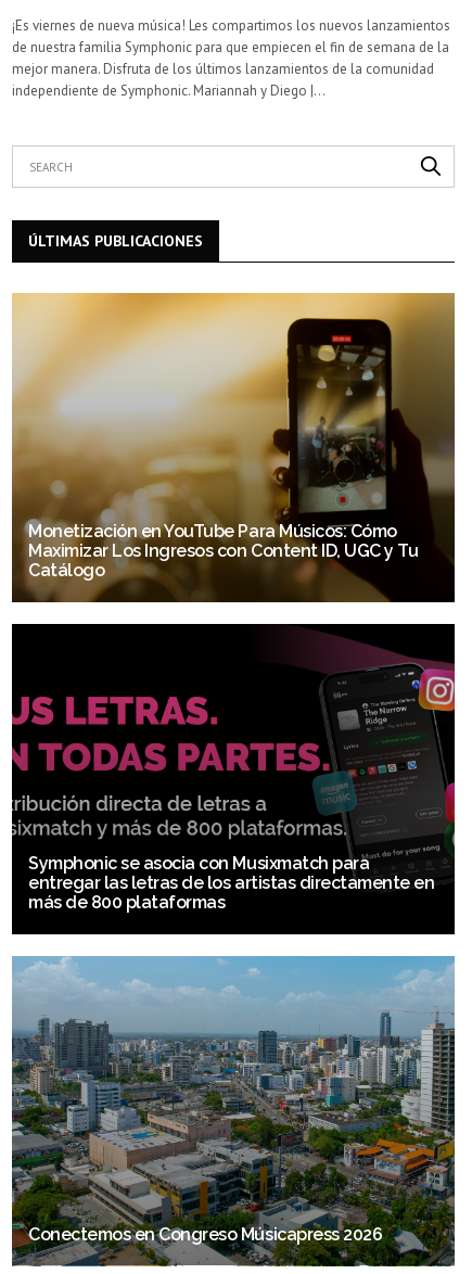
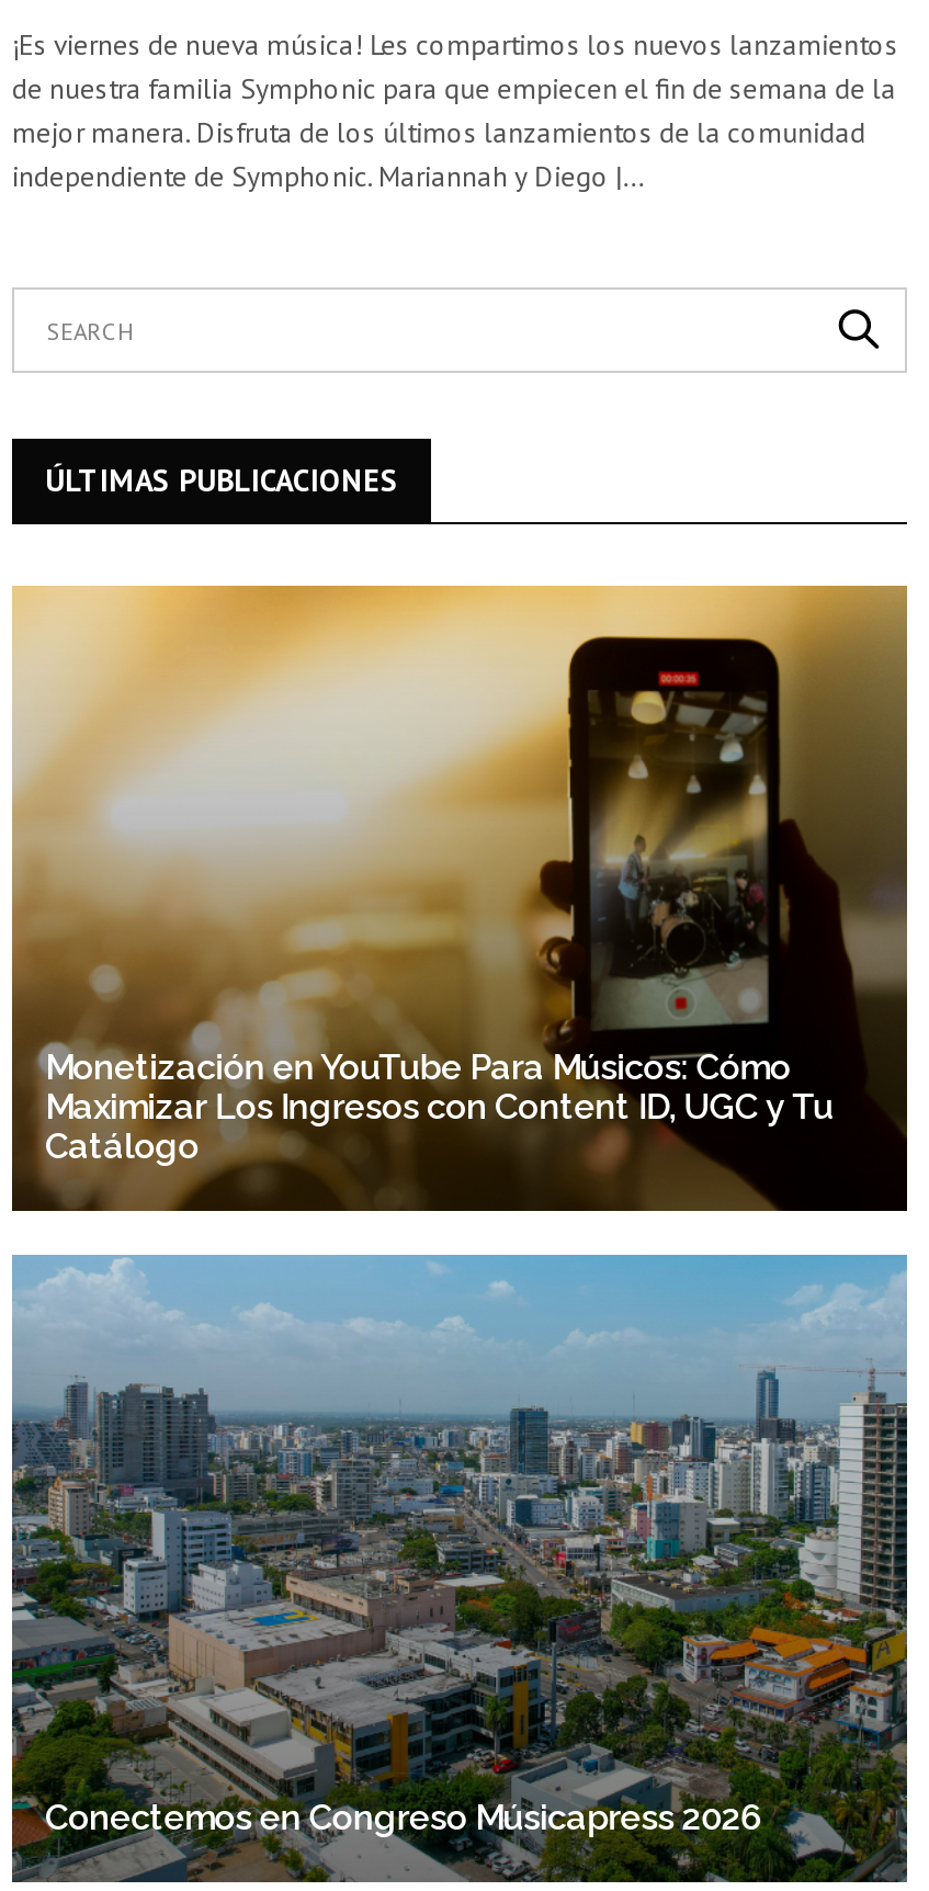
[11,623,456,913] [image] | Symphonic se asocia con Musixmatch para | entregar las letras de los artistas directamente en | más de 800 plataformas -> none

